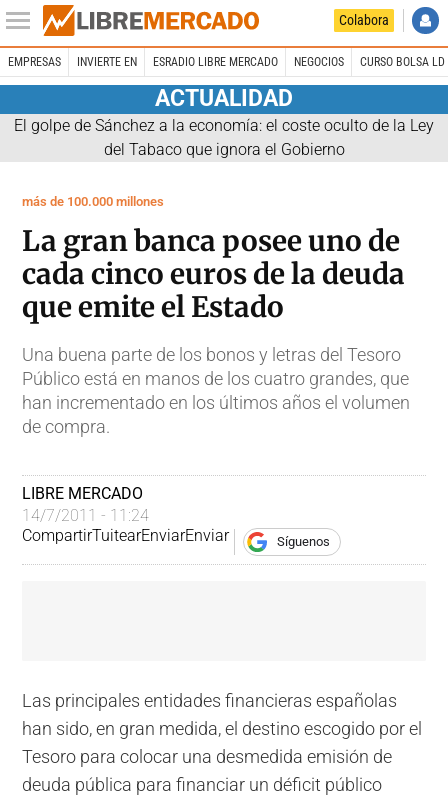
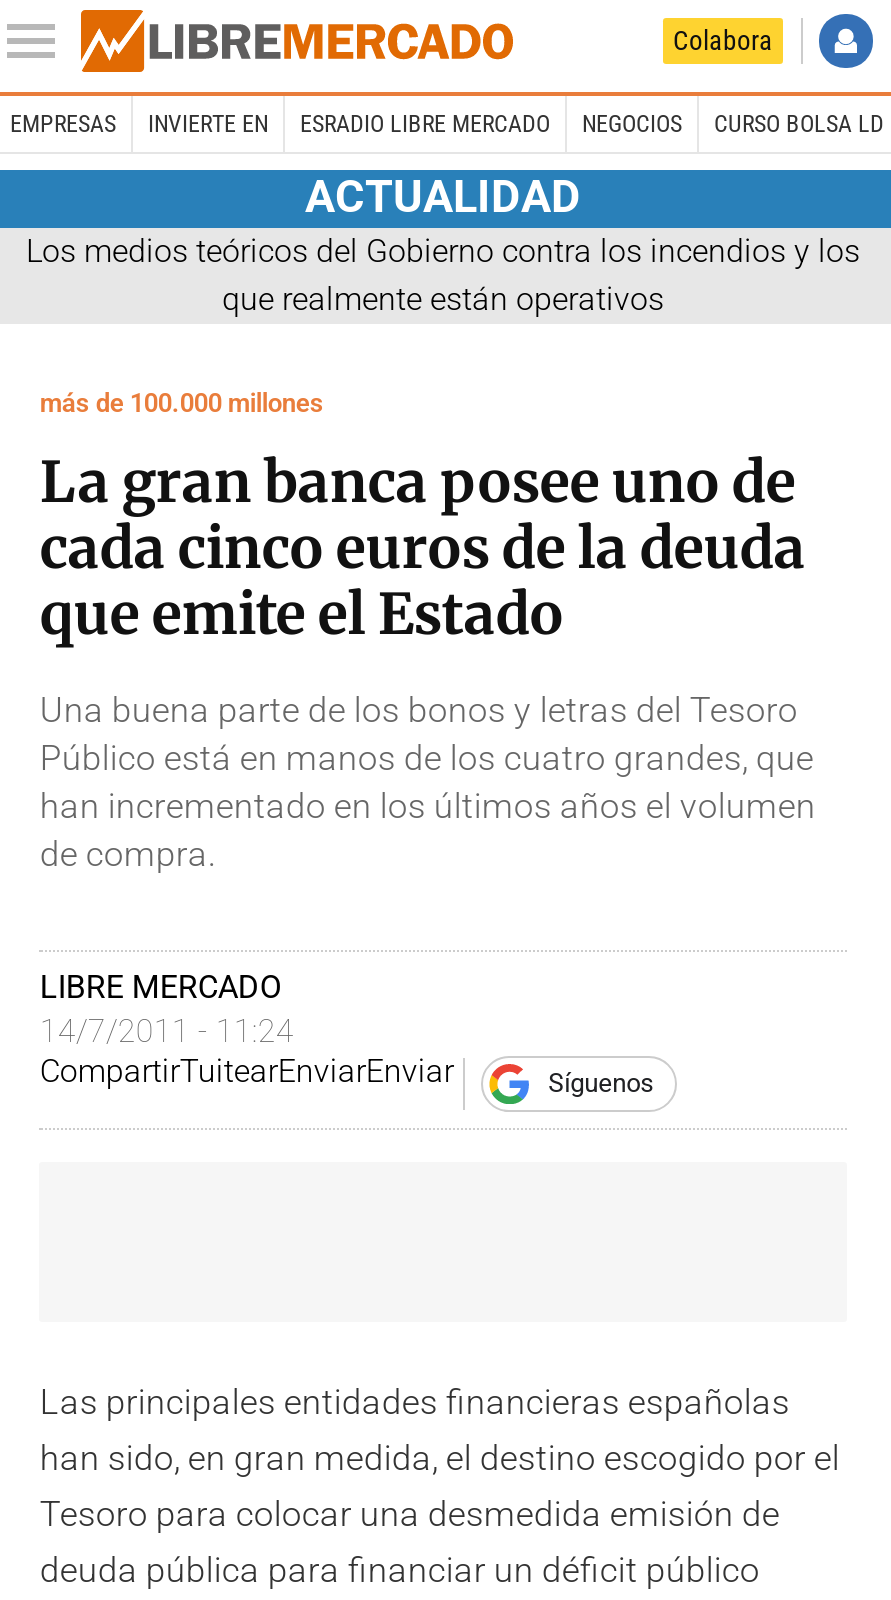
[14,116,434,159] El golpe de Sánchez a la economía: el coste oculto de la Ley | del Tabaco que ignora el Gobierno -> [26,231,860,317] Los medios teóricos del Gobierno contra los incendios y los | que realmente están operativos

